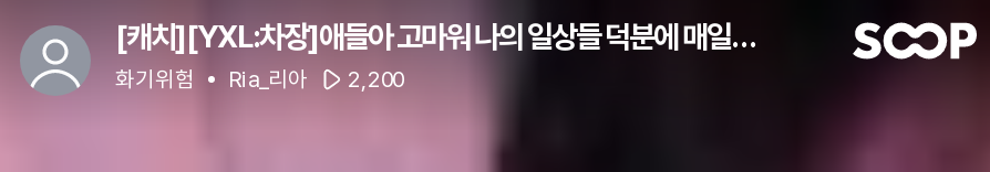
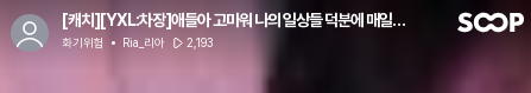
[348,65,403,92] 2,200 -> [187,35,214,49] 2,193

